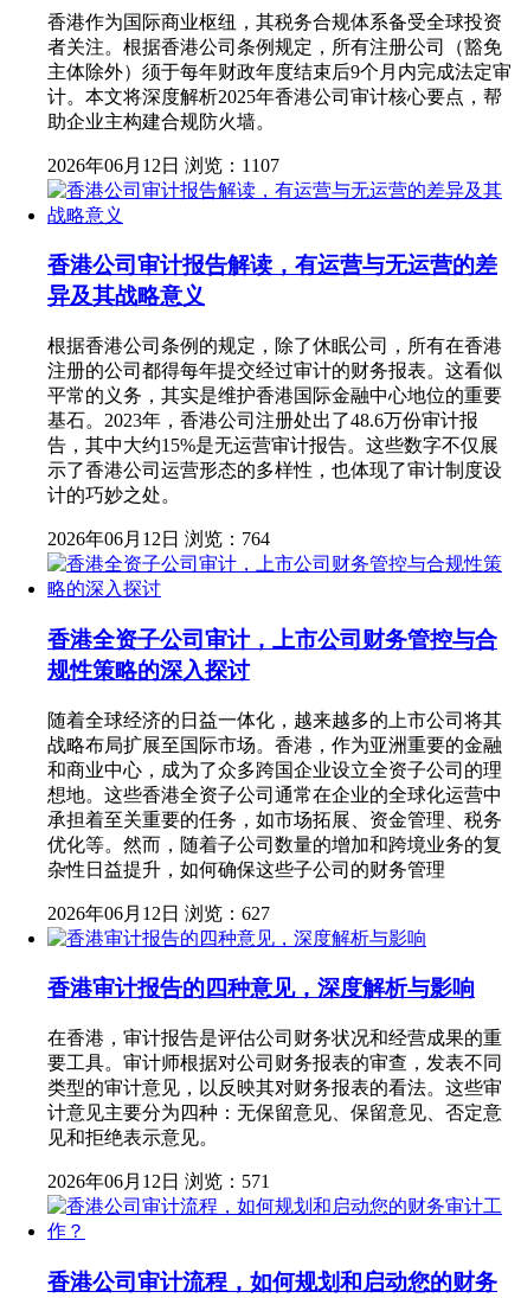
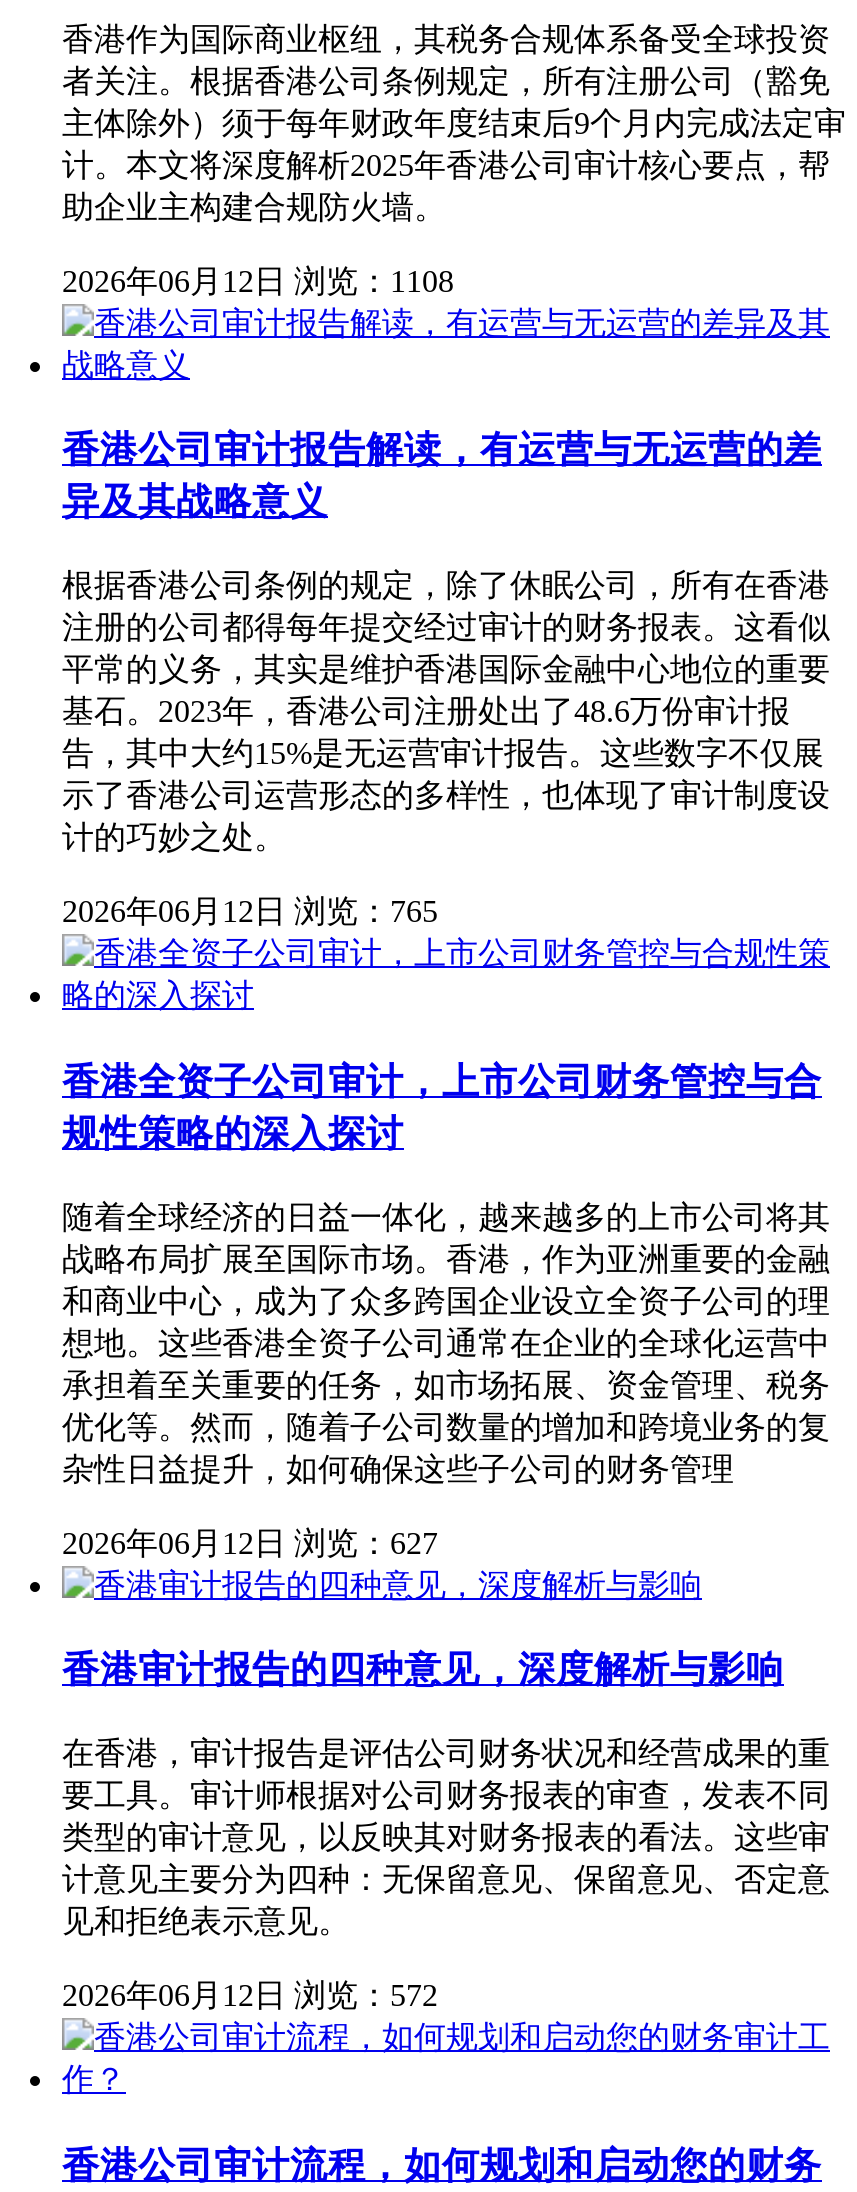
[47,155,279,175] 2026年06月12日 浏览：1107 -> [62,263,454,297] 2026年06月12日 浏览：1108
[47,529,270,549] 2026年06月12日 浏览：764 -> [62,894,438,928] 2026年06月12日 浏览：765
[47,1171,270,1191] 2026年06月12日 浏览：571 -> [62,1978,438,2012] 2026年06月12日 浏览：572

